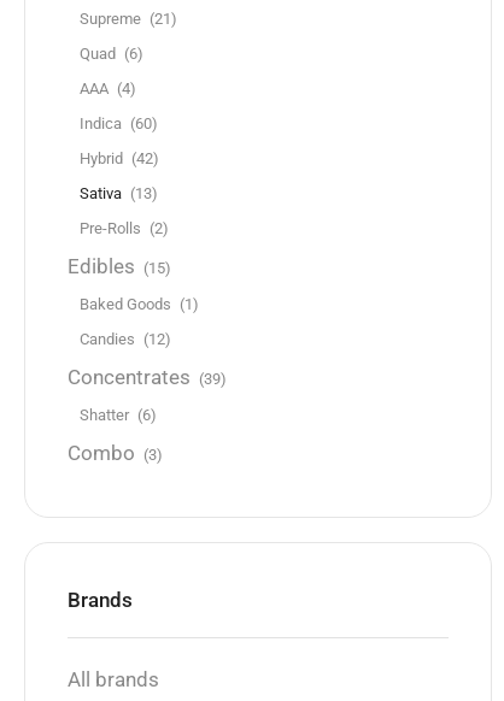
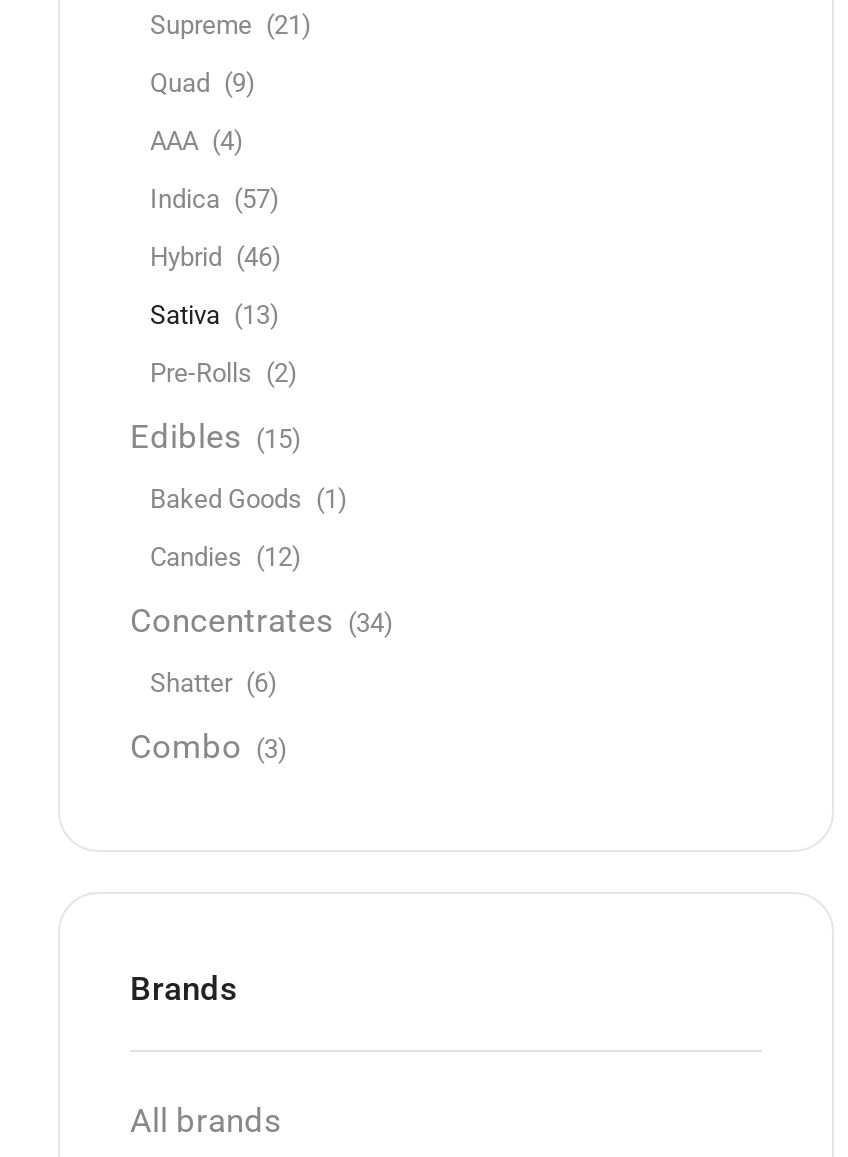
[80,45,143,63] Quad (6) -> [150,68,256,98] Quad (9)
[80,115,158,133] Indica (60) -> [150,184,280,214] Indica (57)
[80,150,159,168] Hybrid (42) -> [150,242,282,272] Hybrid (46)
[68,367,227,390] Concentrates (39) -> [130,602,394,640] Concentrates (34)

